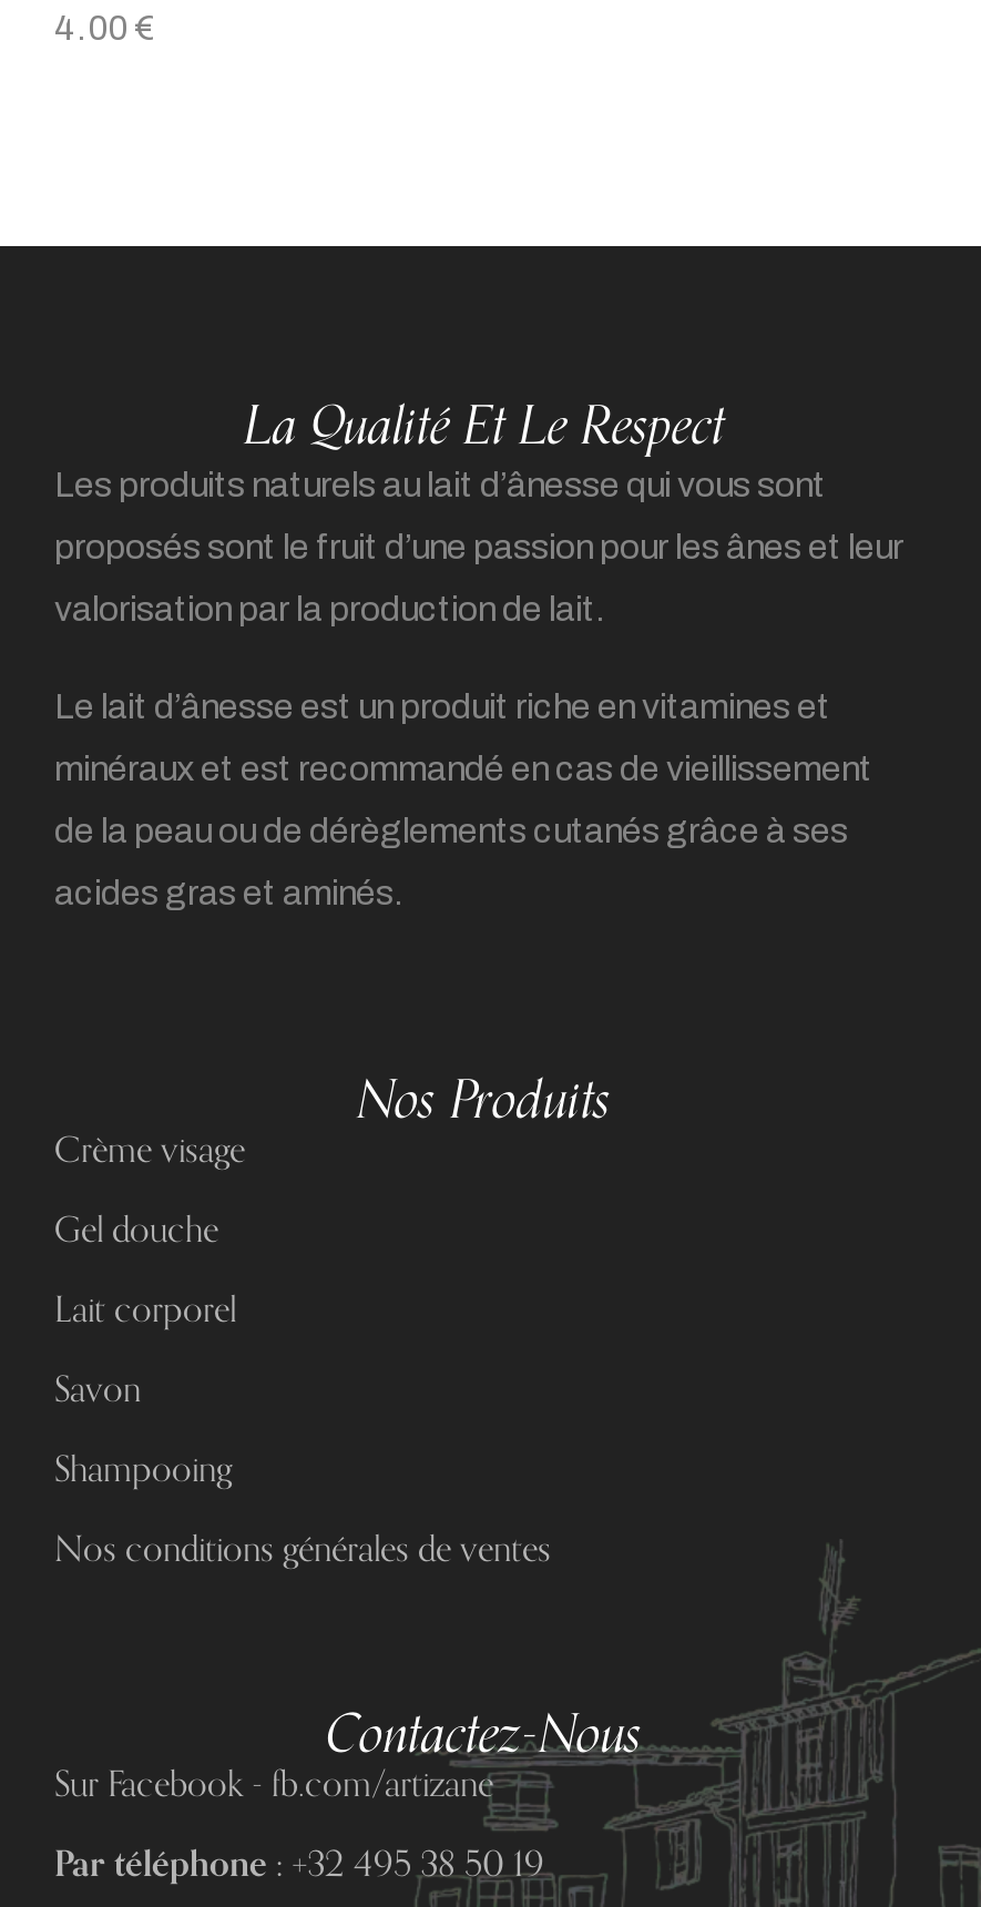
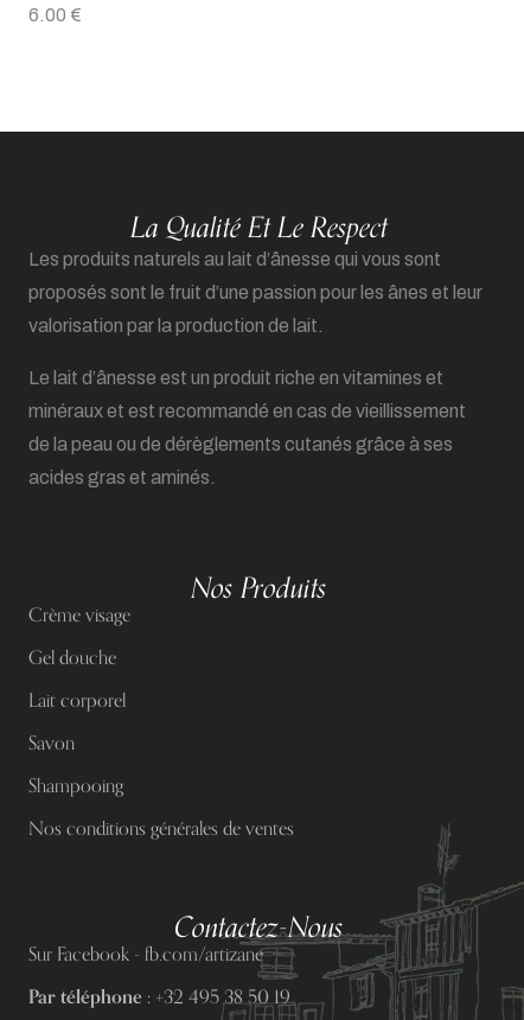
[54,10,156,47] 4.00 € -> [28,5,82,25] 6.00 €

